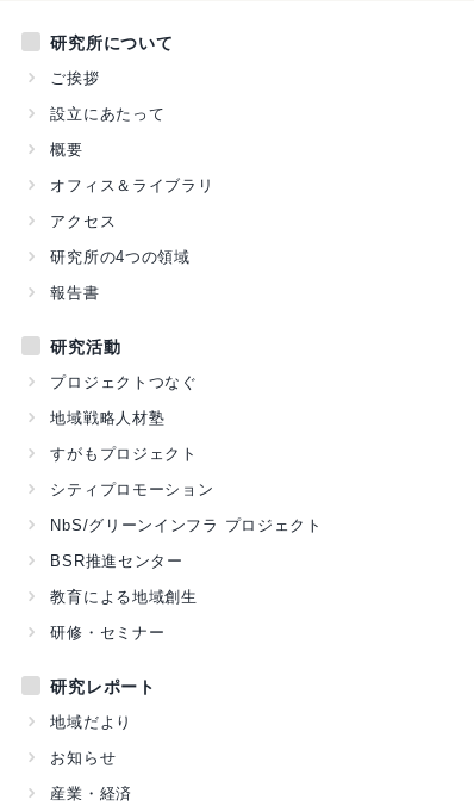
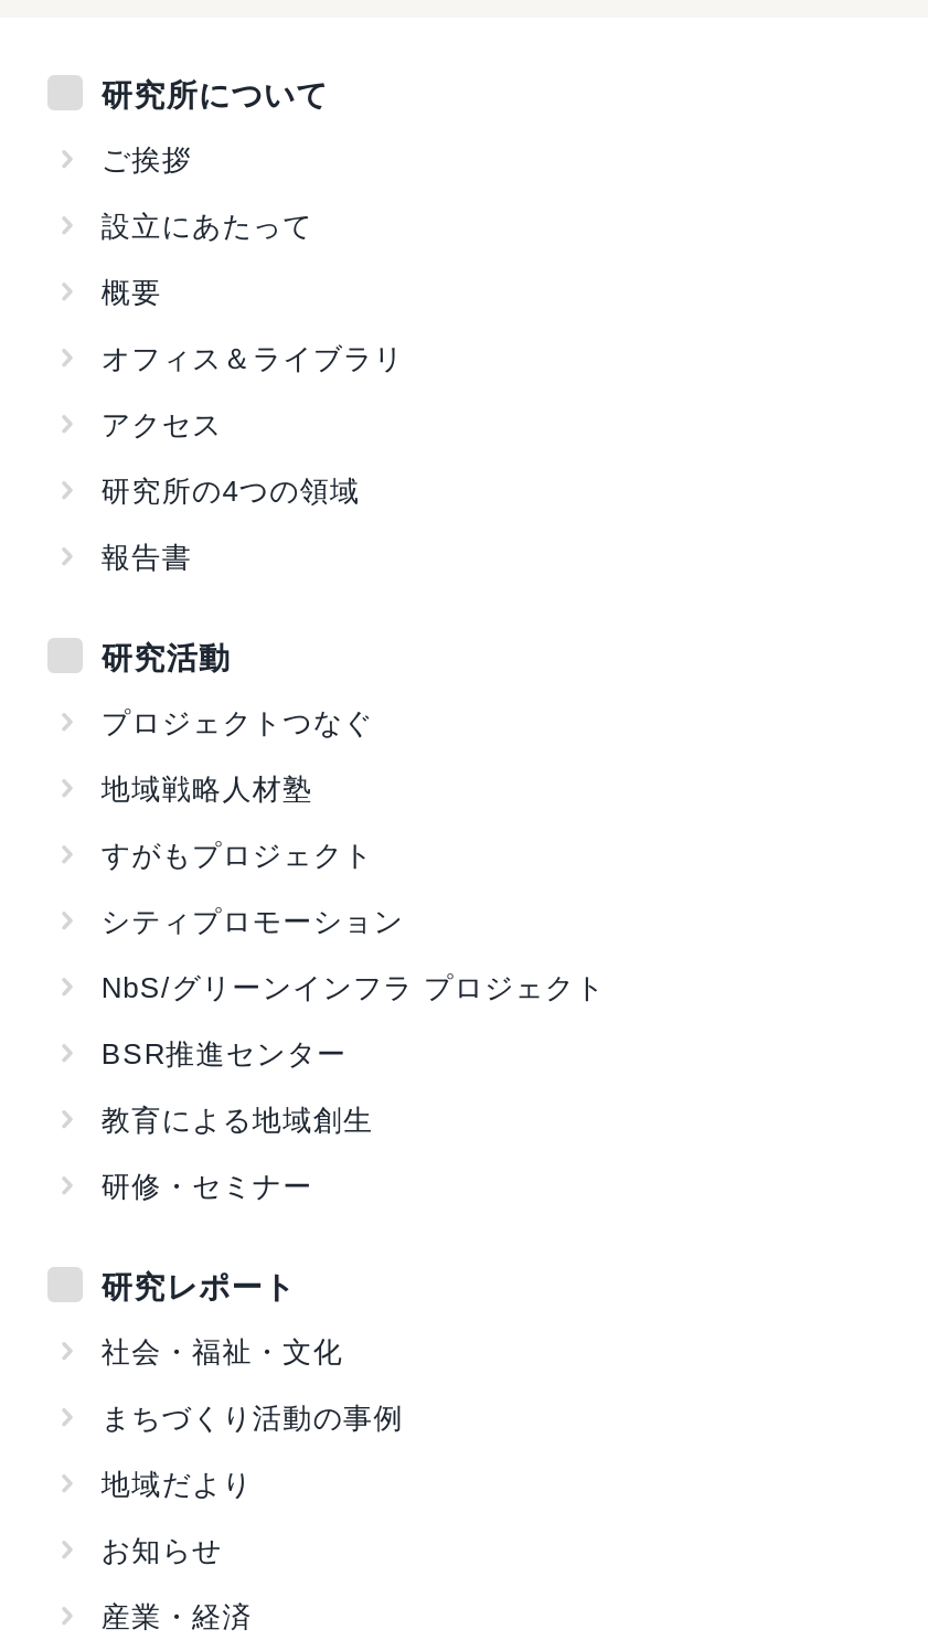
none -> [101,1335,404,1434] 社会・福祉・文化 | まちづくり活動の事例

